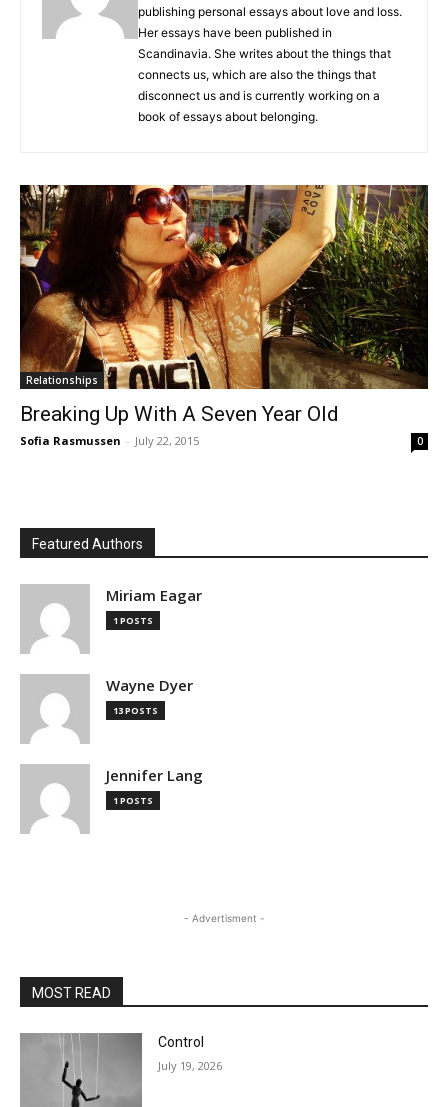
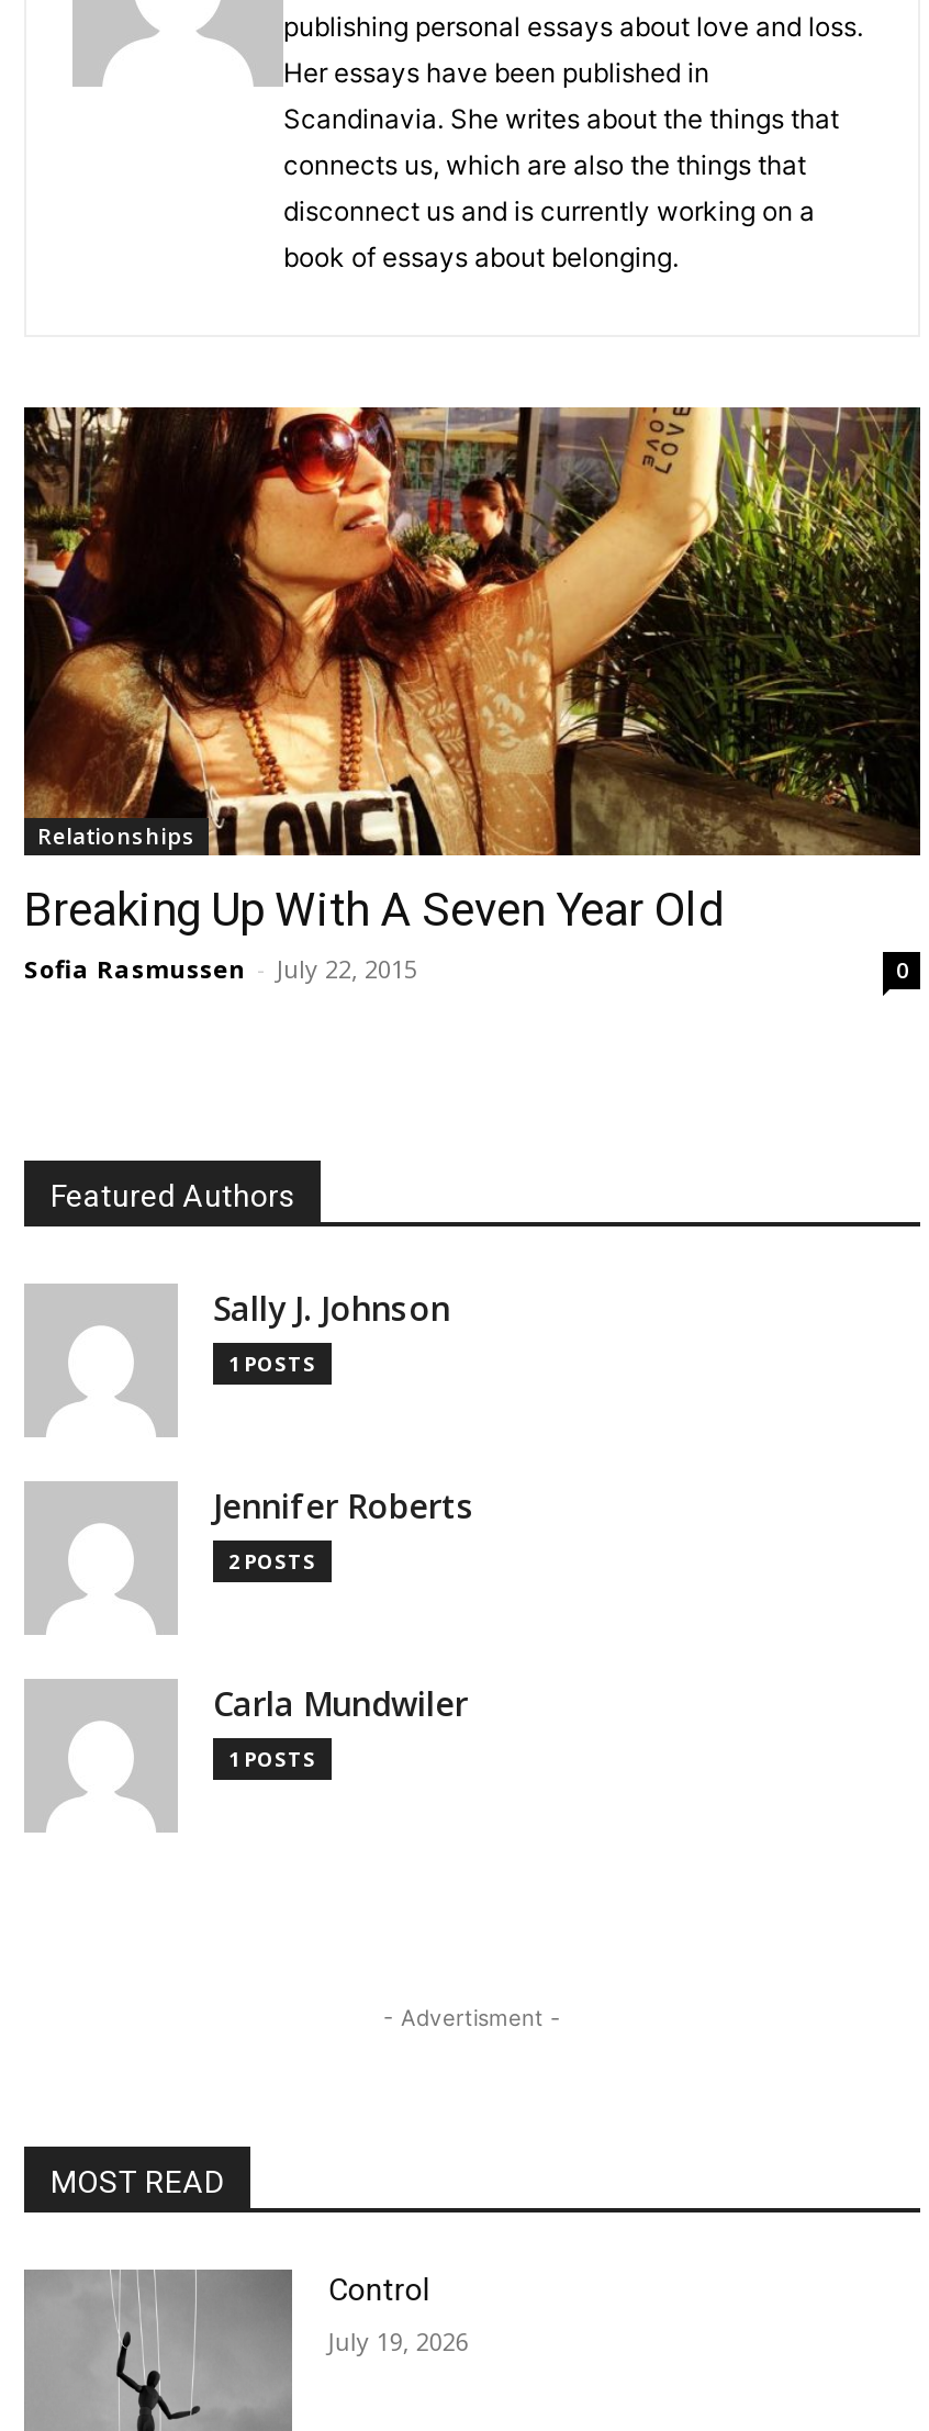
[106,585,202,605] Miriam Eagar -> [213,1285,450,1329] Sally J. Johnson
[106,675,193,717] Wayne Dyer | 13 POSTS -> [213,1482,474,1575] Jennifer Roberts | 2 POSTS
[106,765,203,785] Jennifer Lang -> [213,1680,468,1724] Carla Mundwiler

